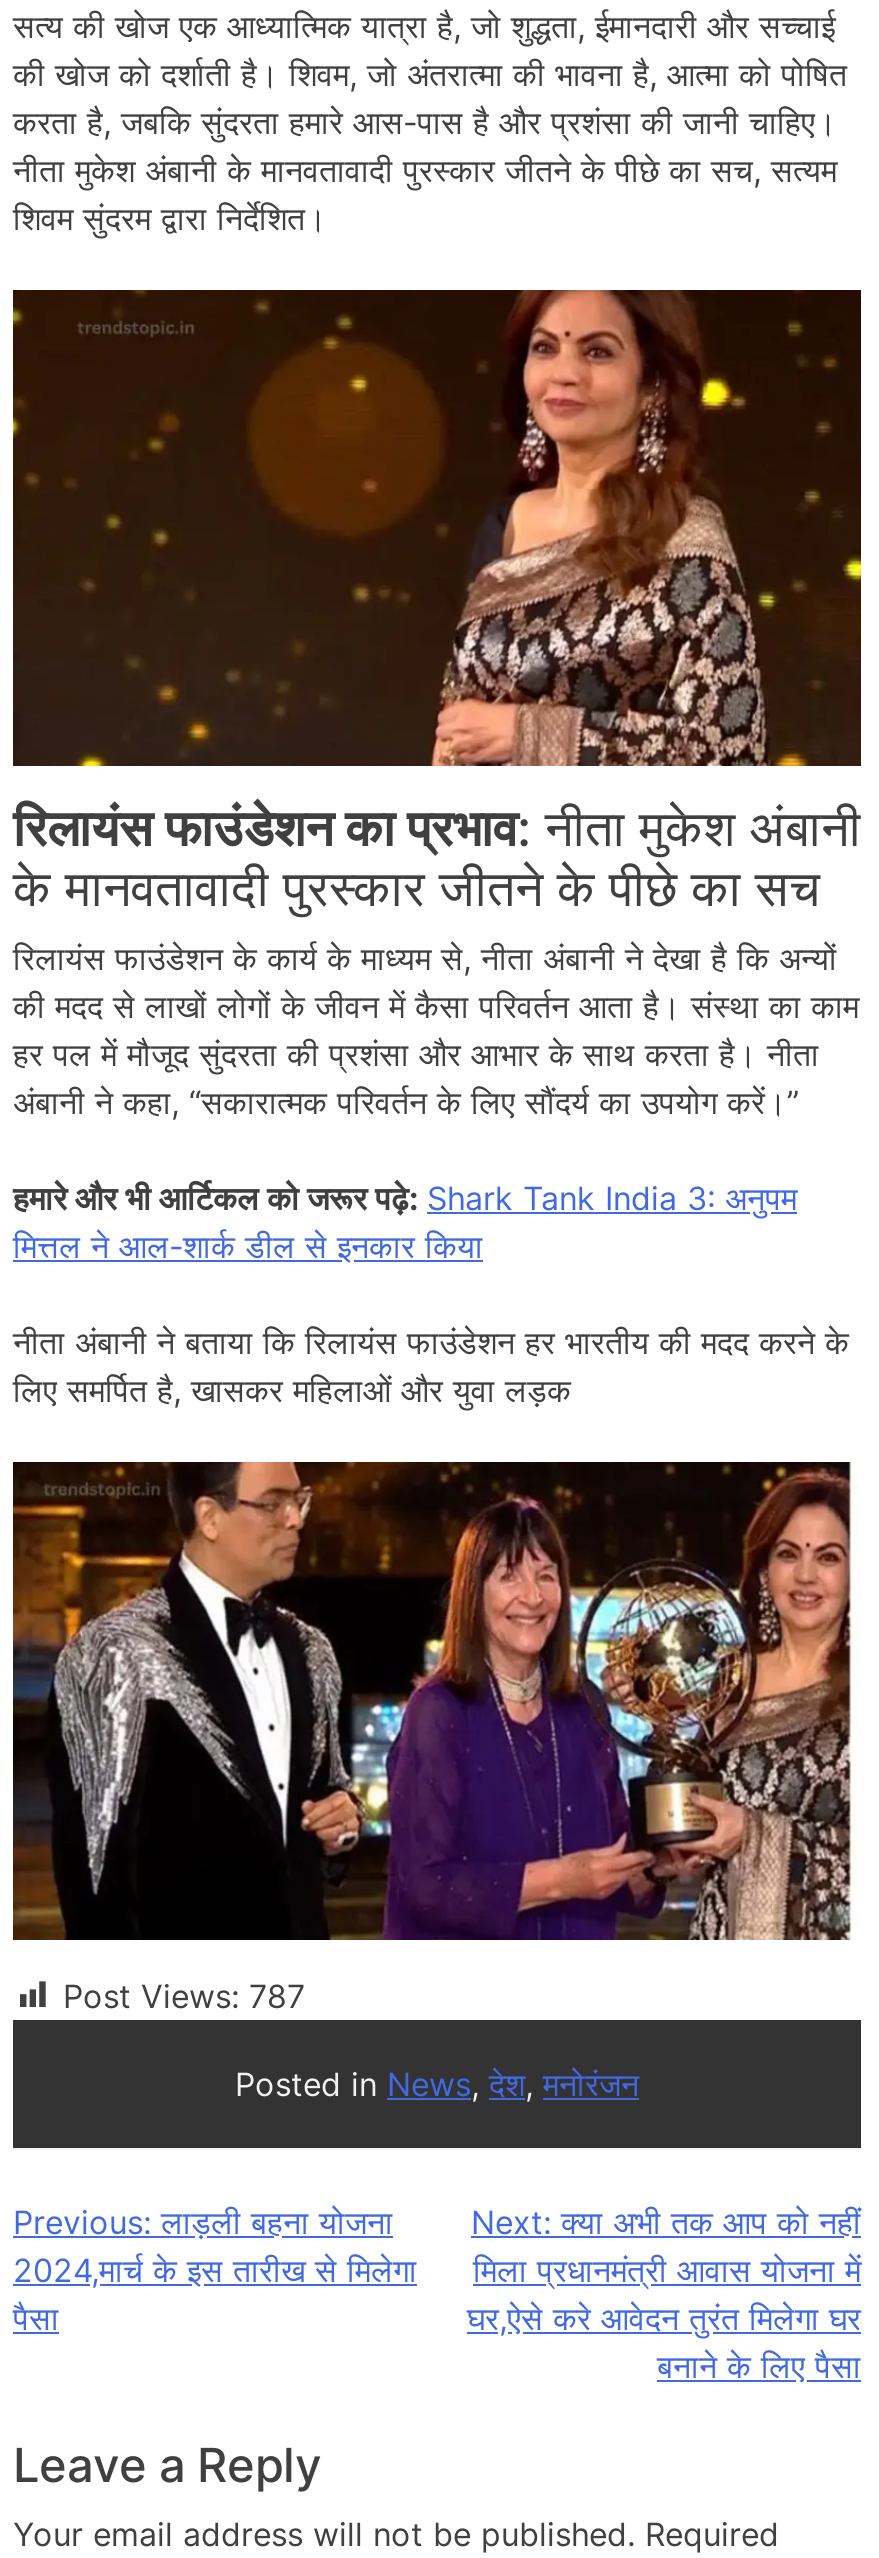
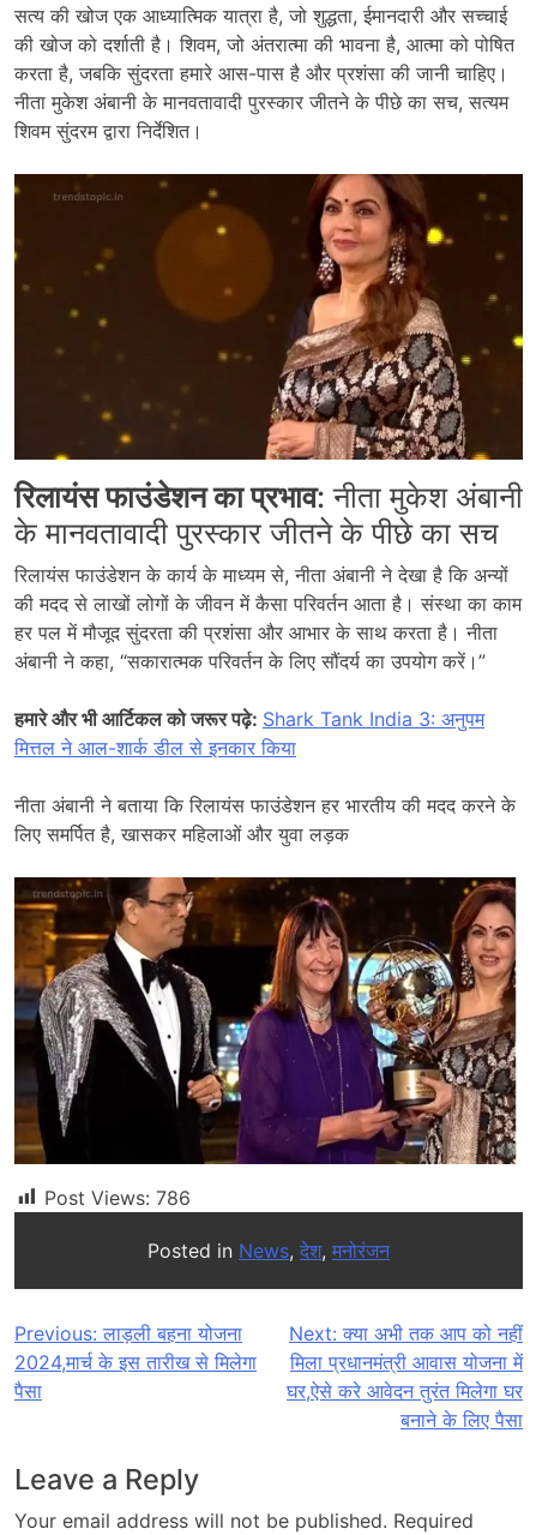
[63,1976,305,2016] Post Views: 787 -> [44,1186,191,1210] Post Views: 786

